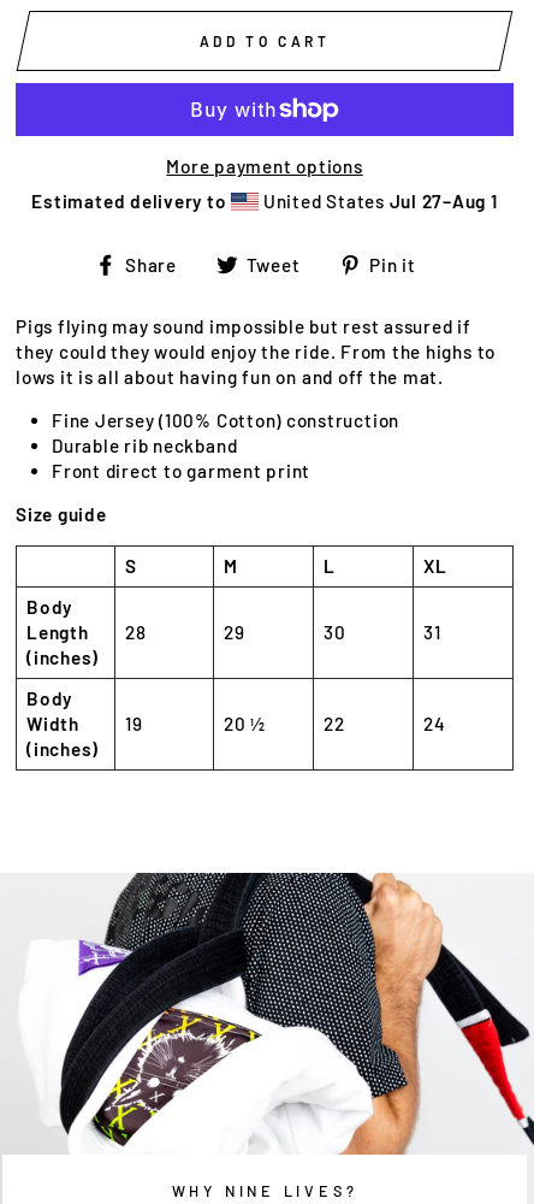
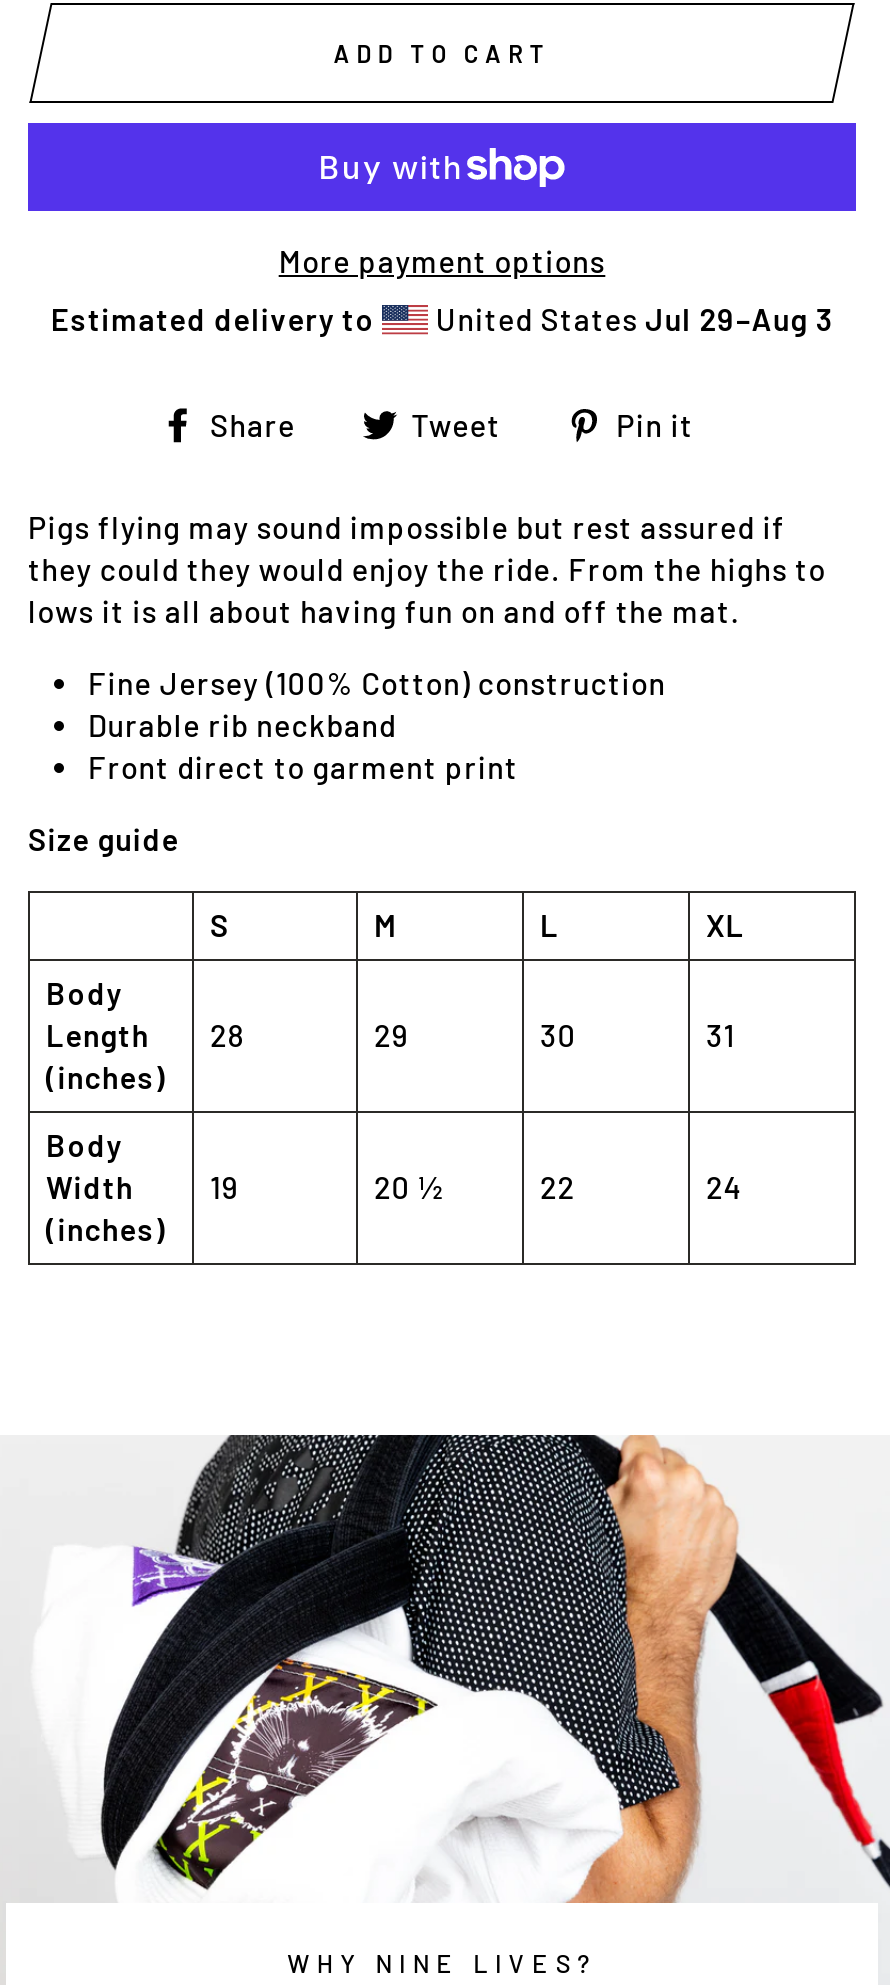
[259,191,497,212] United States Jul 27–Aug 1 -> [428,302,833,338] United States Jul 29–Aug 3

